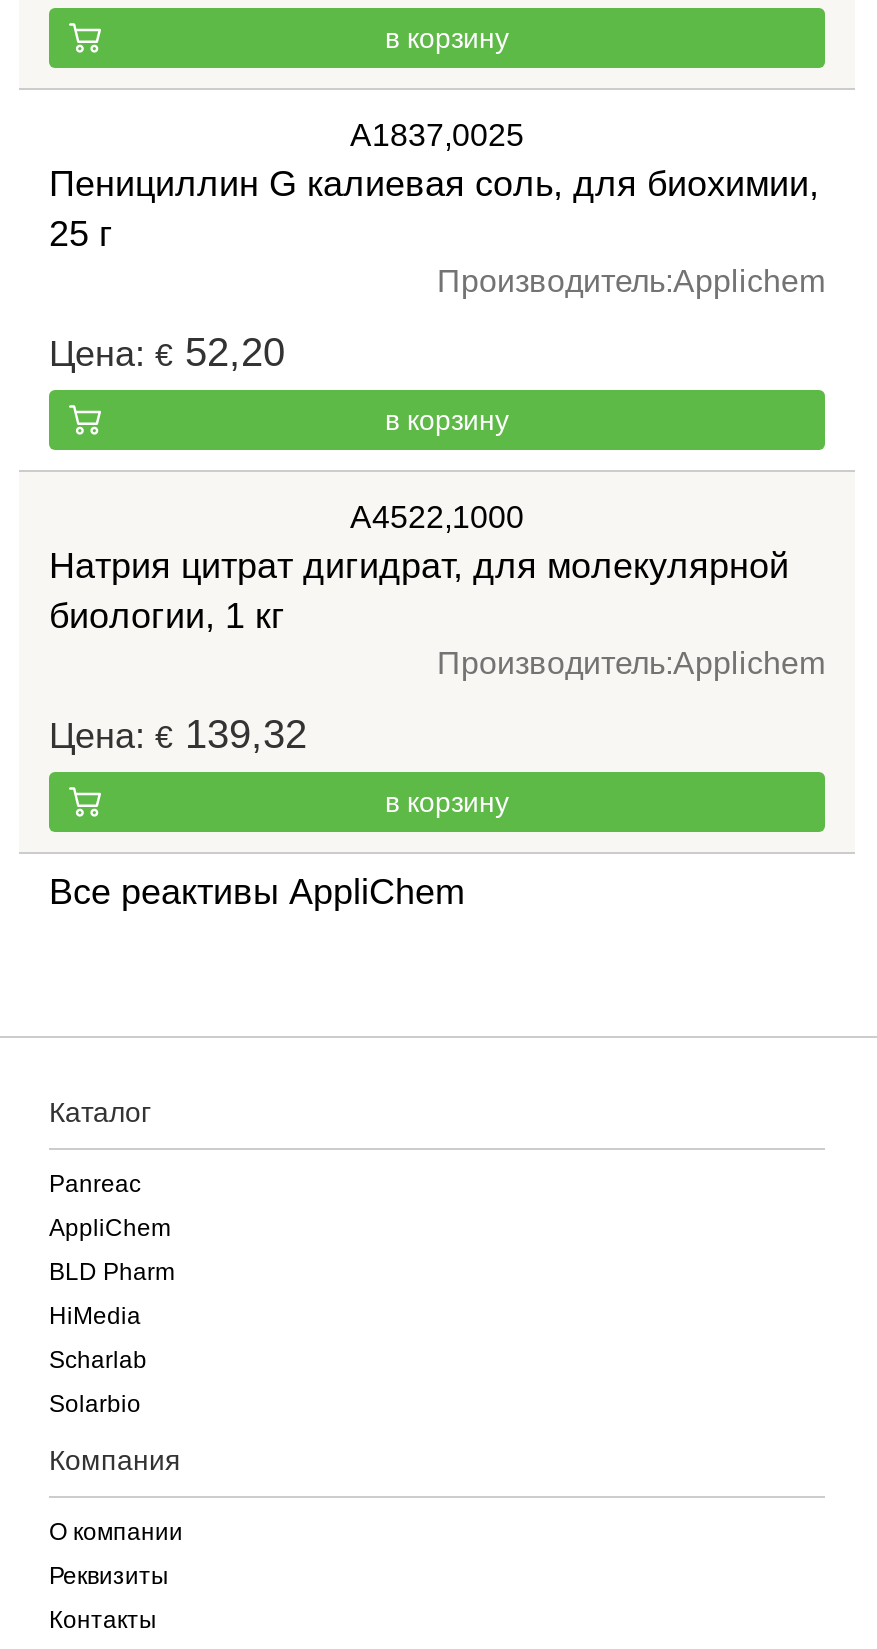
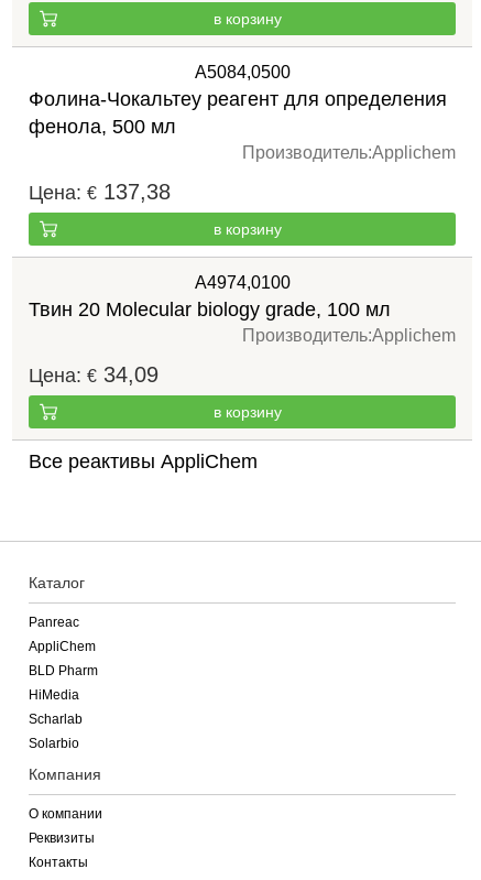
[49,118,819,254] A1837,0025 | Пенициллин G калиевая соль, для биохимии, | 25 г -> [29,63,447,138] A5084,0500 | Фолина-Чокальтеу реагент для определения | фенола, 500 мл
[49,330,285,374] Цена: €52,20 -> [29,180,171,204] Цена: €137,38
[49,500,789,636] A4522,1000 | Натрия цитрат дигидрат, для молекулярной | биологии, 1 кг -> [29,273,391,321] A4974,0100 | Твин 20 Molecular biology grade, 100 мл
[49,712,307,756] Цена: €139,32 -> [29,362,158,387] Цена: €34,09

